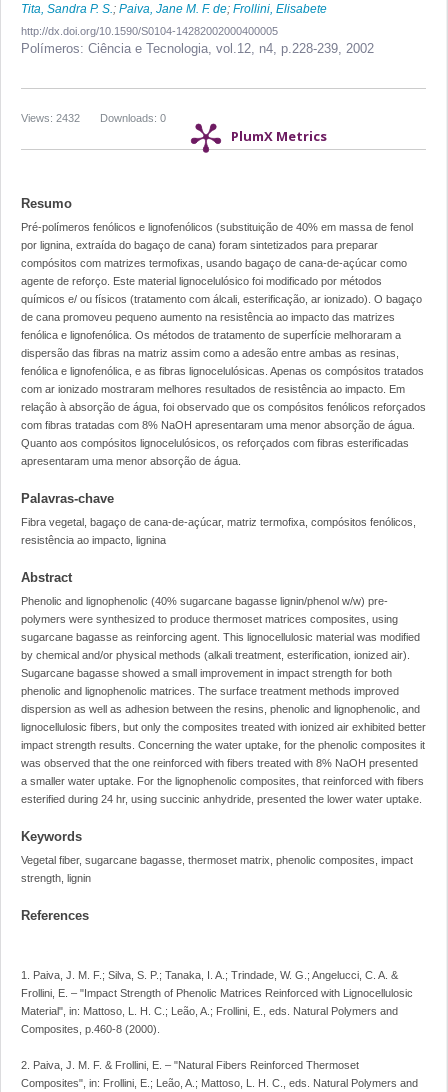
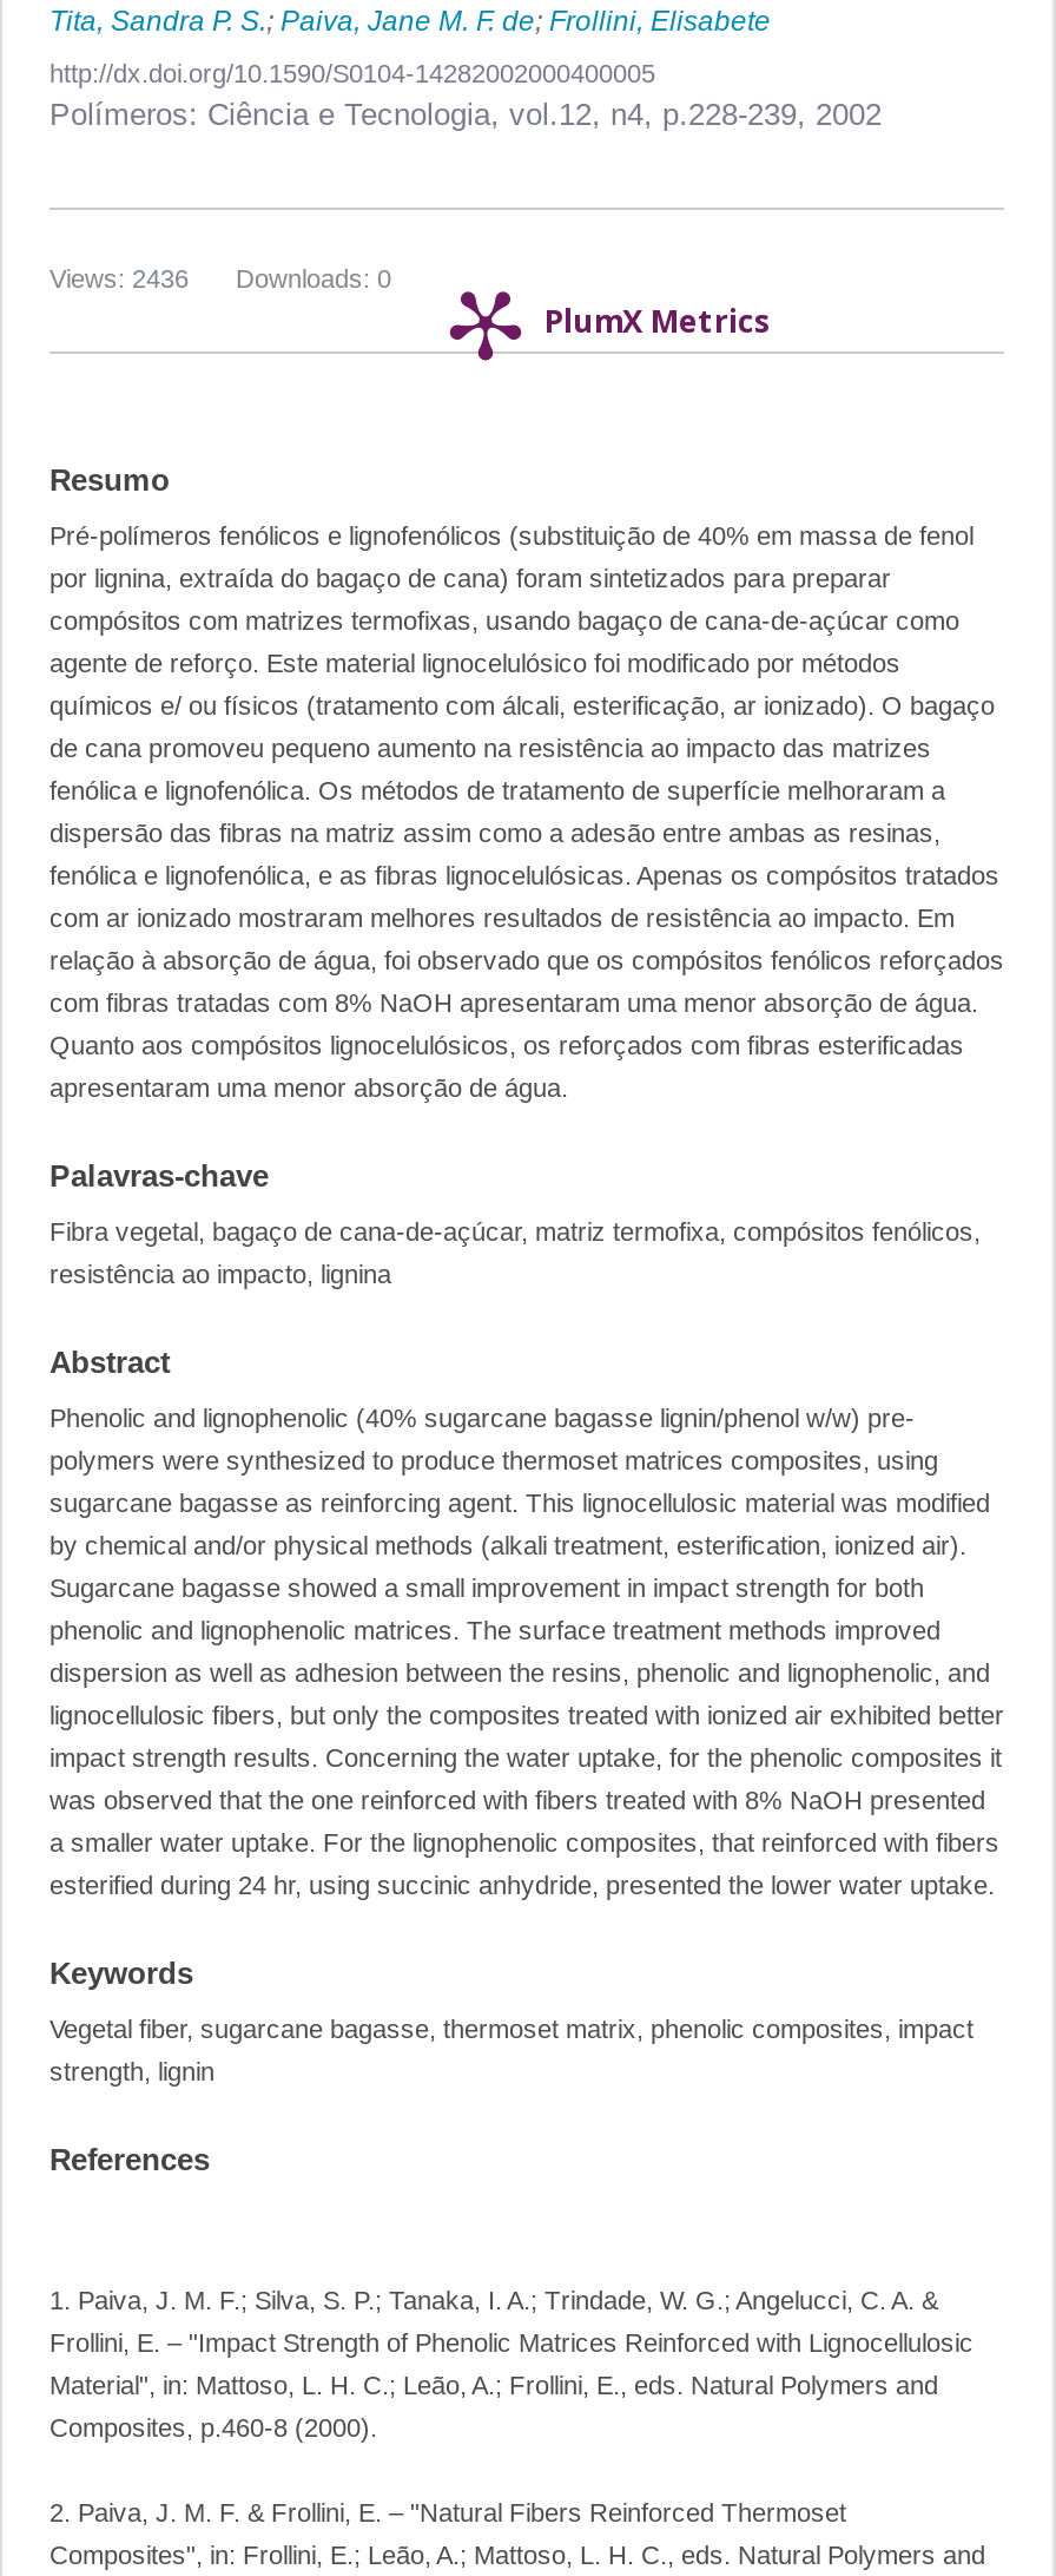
[21,112,166,124] Views: 2432 Downloads: 0 -> [49,264,391,293] Views: 2436 Downloads: 0

